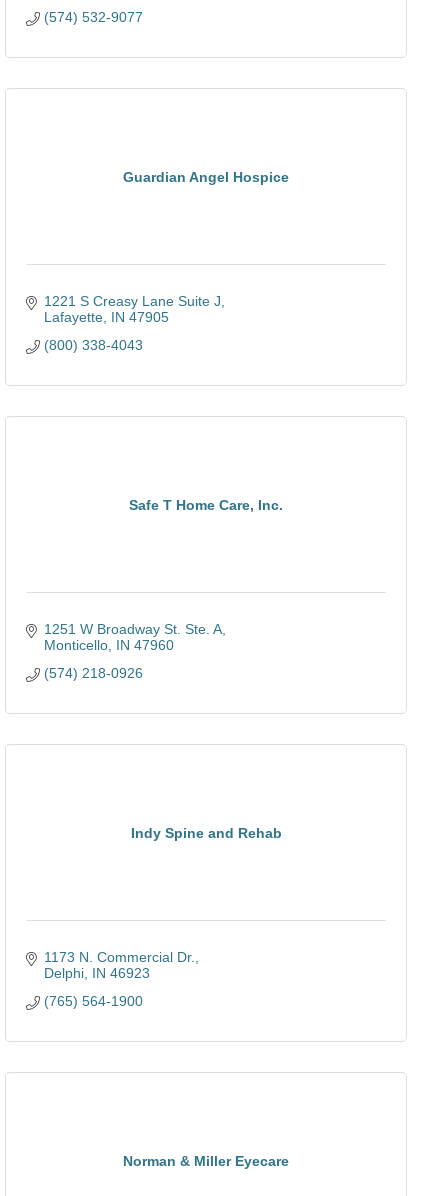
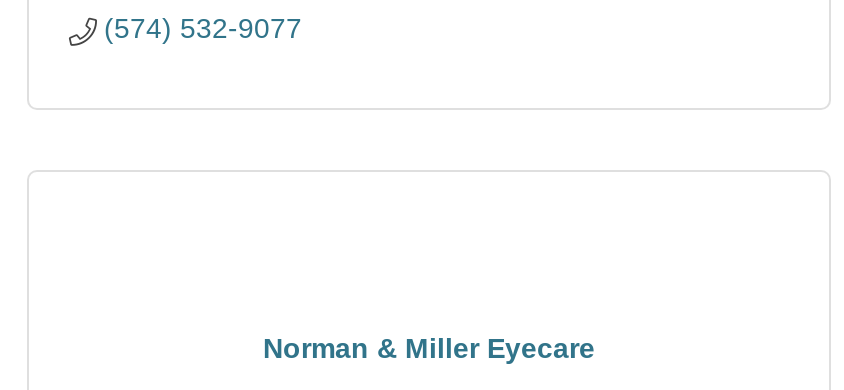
[123,168,289,184] Guardian Angel Hospice -> none
[43,293,220,353] 1221 S Creasy Lane Suite J | Lafayette IN 47905 | (800) 338-4043 -> none
[129,496,283,512] Safe T Home Care, Inc. -> none
[43,621,221,681] 1251 W Broadway St. Ste. A | Monticello IN 47960 | (574) 218-0926 -> none
[130,824,281,840] Indy Spine and Rehab -> none
[43,949,194,1009] 1173 N. Commercial Dr. | Delphi IN 46923 | (765) 564-1900 -> none

